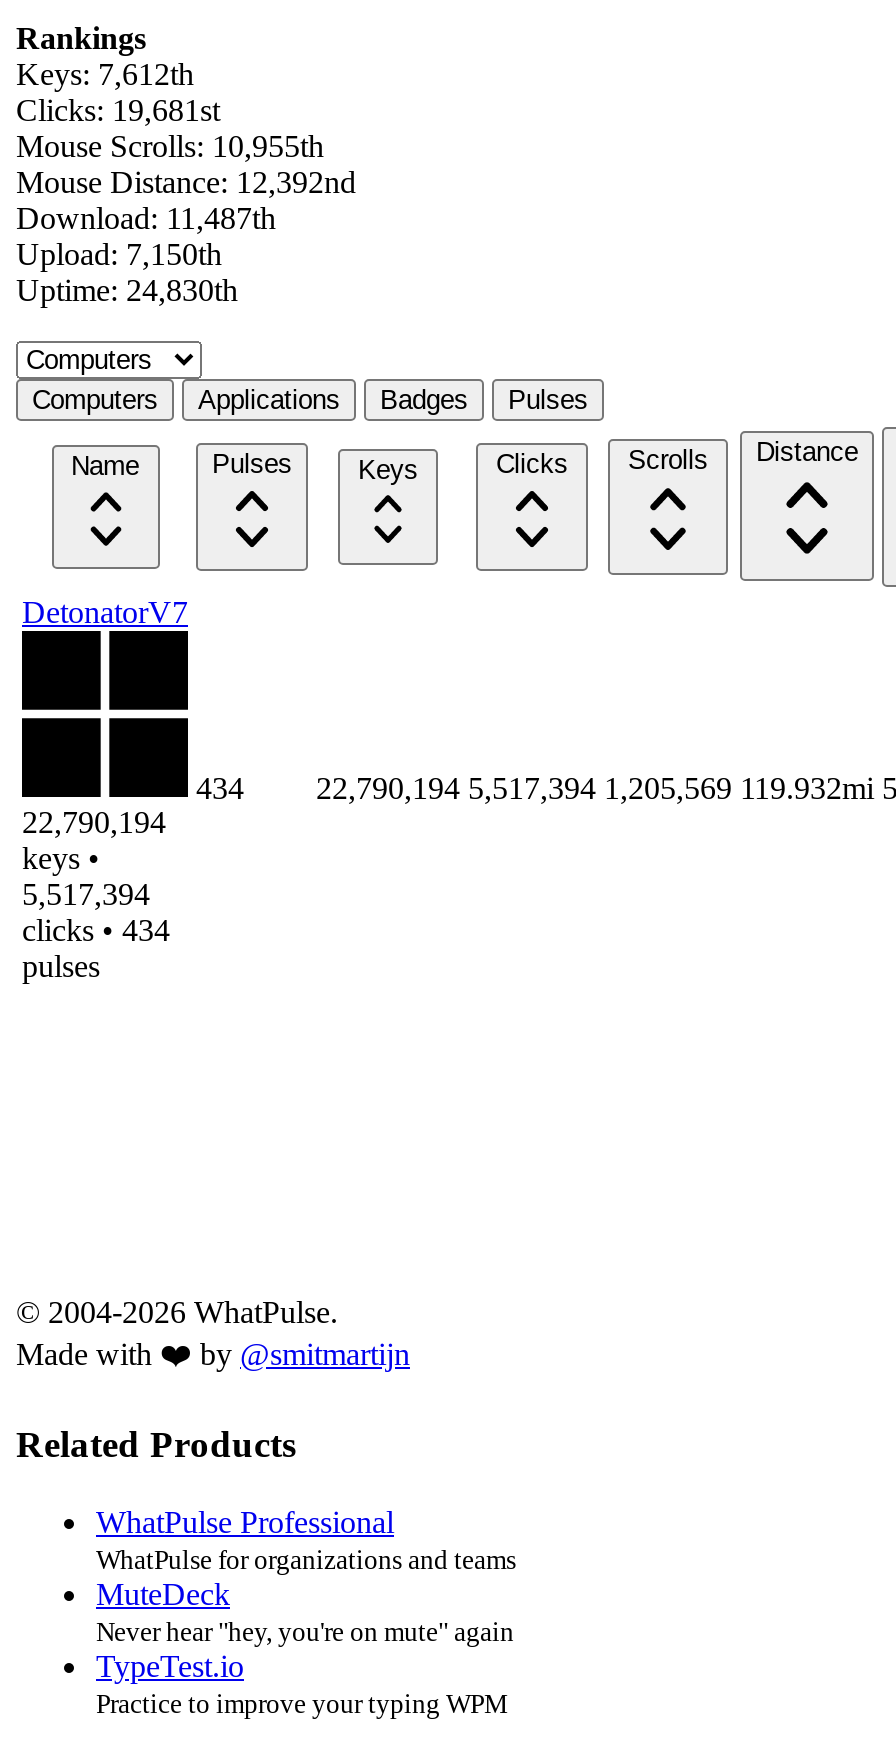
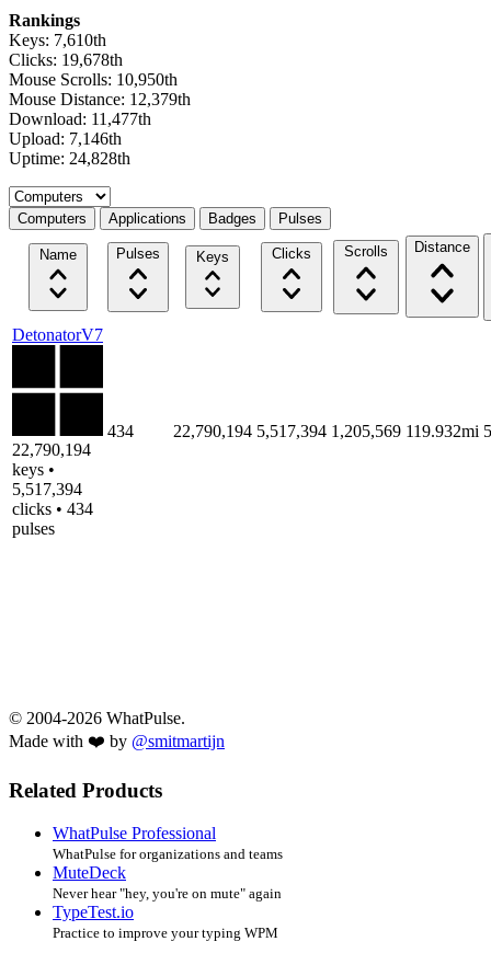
[16,58,194,92] Keys: 7,612th -> [9,31,106,50] Keys: 7,610th
[16,94,220,128] Clicks: 19,681st -> [9,51,123,69] Clicks: 19,678th
[16,130,324,164] Mouse Scrolls: 10,955th -> [9,70,178,89] Mouse Scrolls: 10,950th
[16,166,356,200] Mouse Distance: 12,392nd -> [9,90,191,109] Mouse Distance: 12,379th
[16,202,276,236] Download: 11,487th -> [9,110,151,128] Download: 11,477th
[16,238,222,272] Upload: 7,150th -> [9,130,122,148] Upload: 7,146th
[16,274,238,308] Uptime: 24,830th -> [9,149,130,168] Uptime: 24,828th

